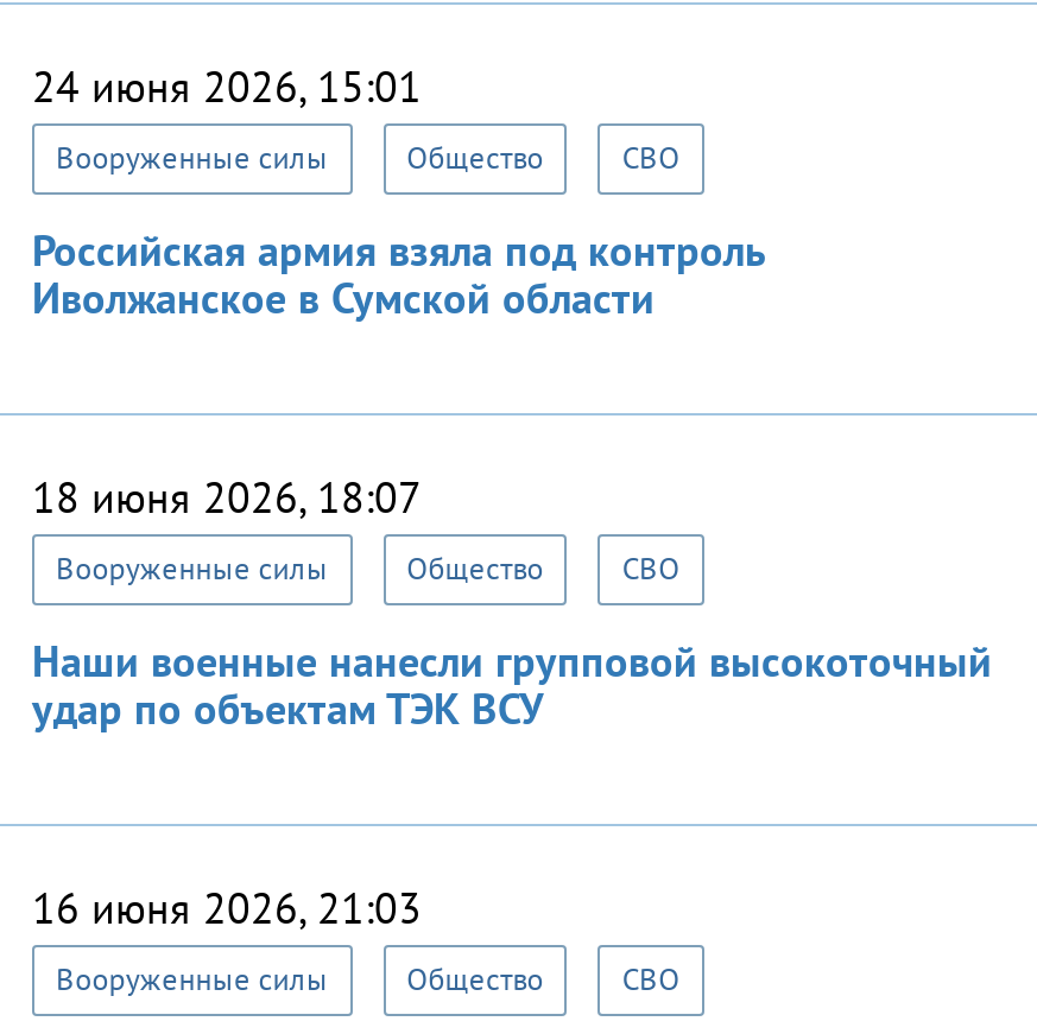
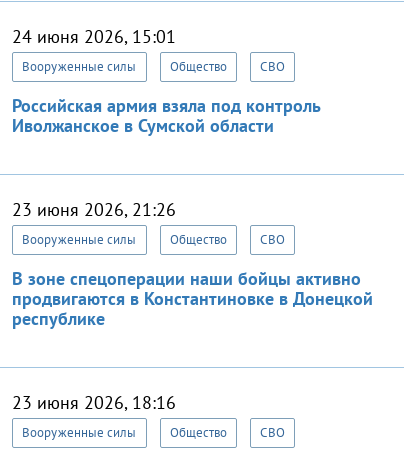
[32,470,422,525] 18 июня 2026, 18:07 -> [12,198,176,221] 23 июня 2026, 21:26
[32,634,992,736] Наши военные нанесли групповой высокоточный | удар по объектам ТЭК ВСУ -> [12,267,373,330] В зоне спецоперации наши бойцы активно | продвигаются в Константиновке в Донецкой | республике
[32,881,422,935] 16 июня 2026, 21:03 -> [12,391,176,414] 23 июня 2026, 18:16

